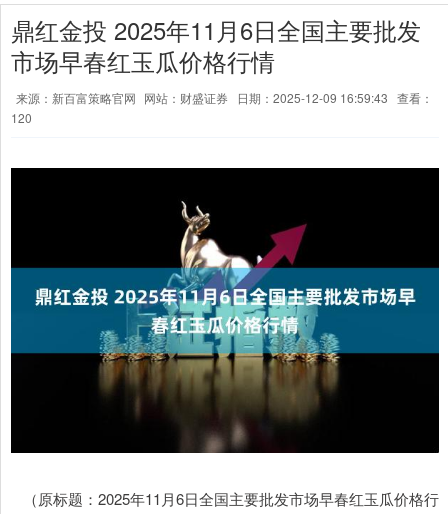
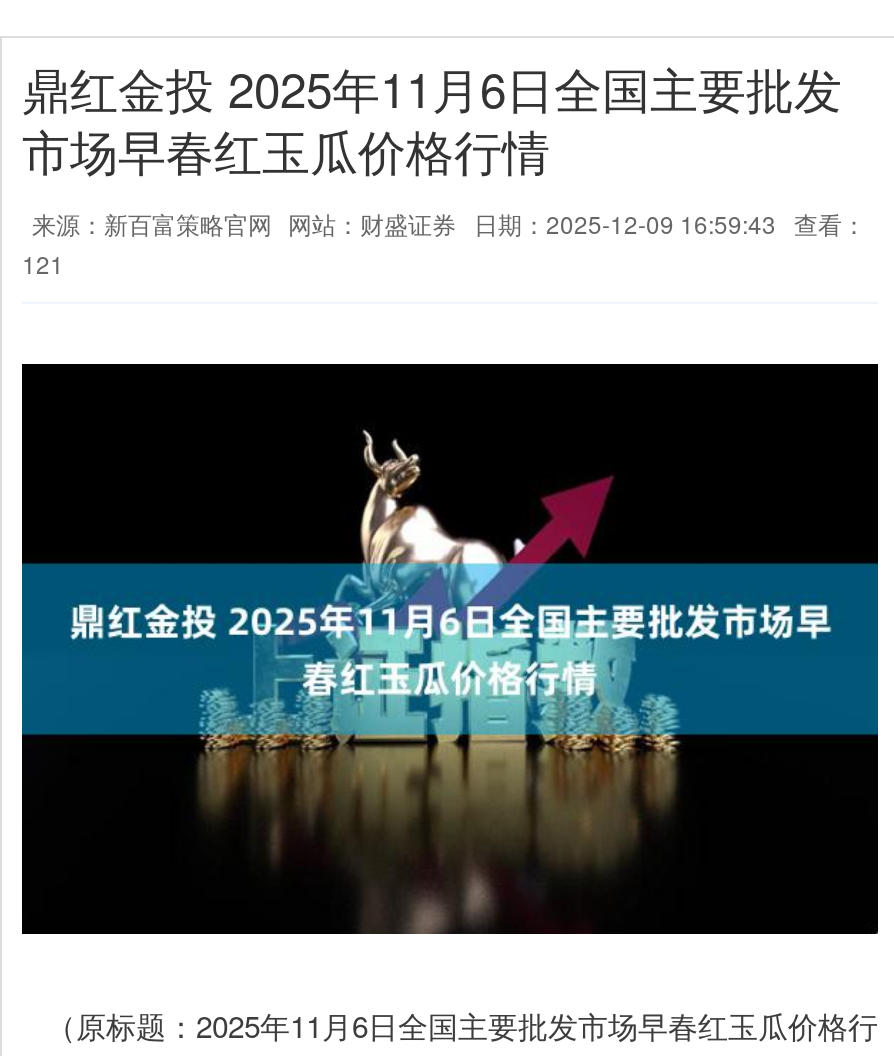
[11,109,32,126] 120 -> [22,246,64,280] 121

